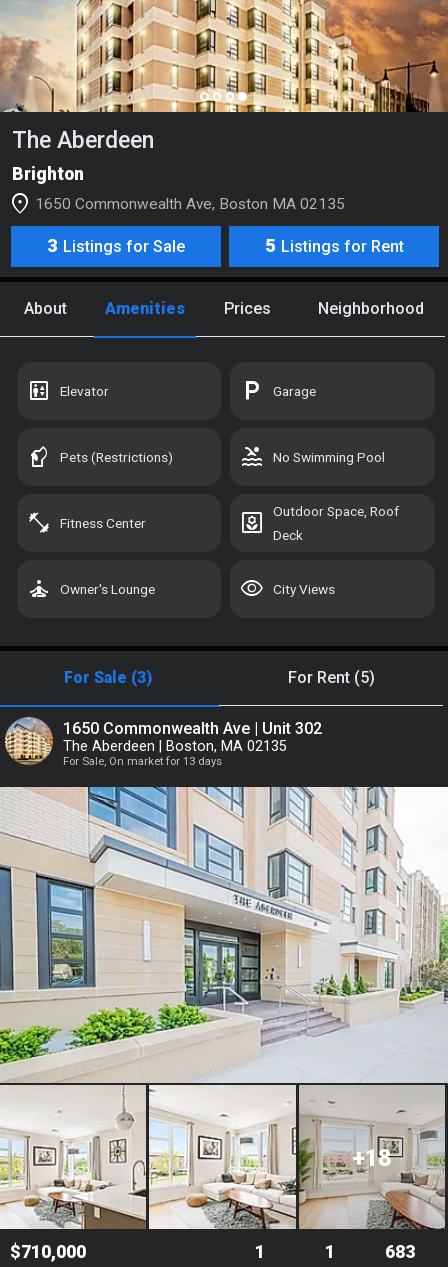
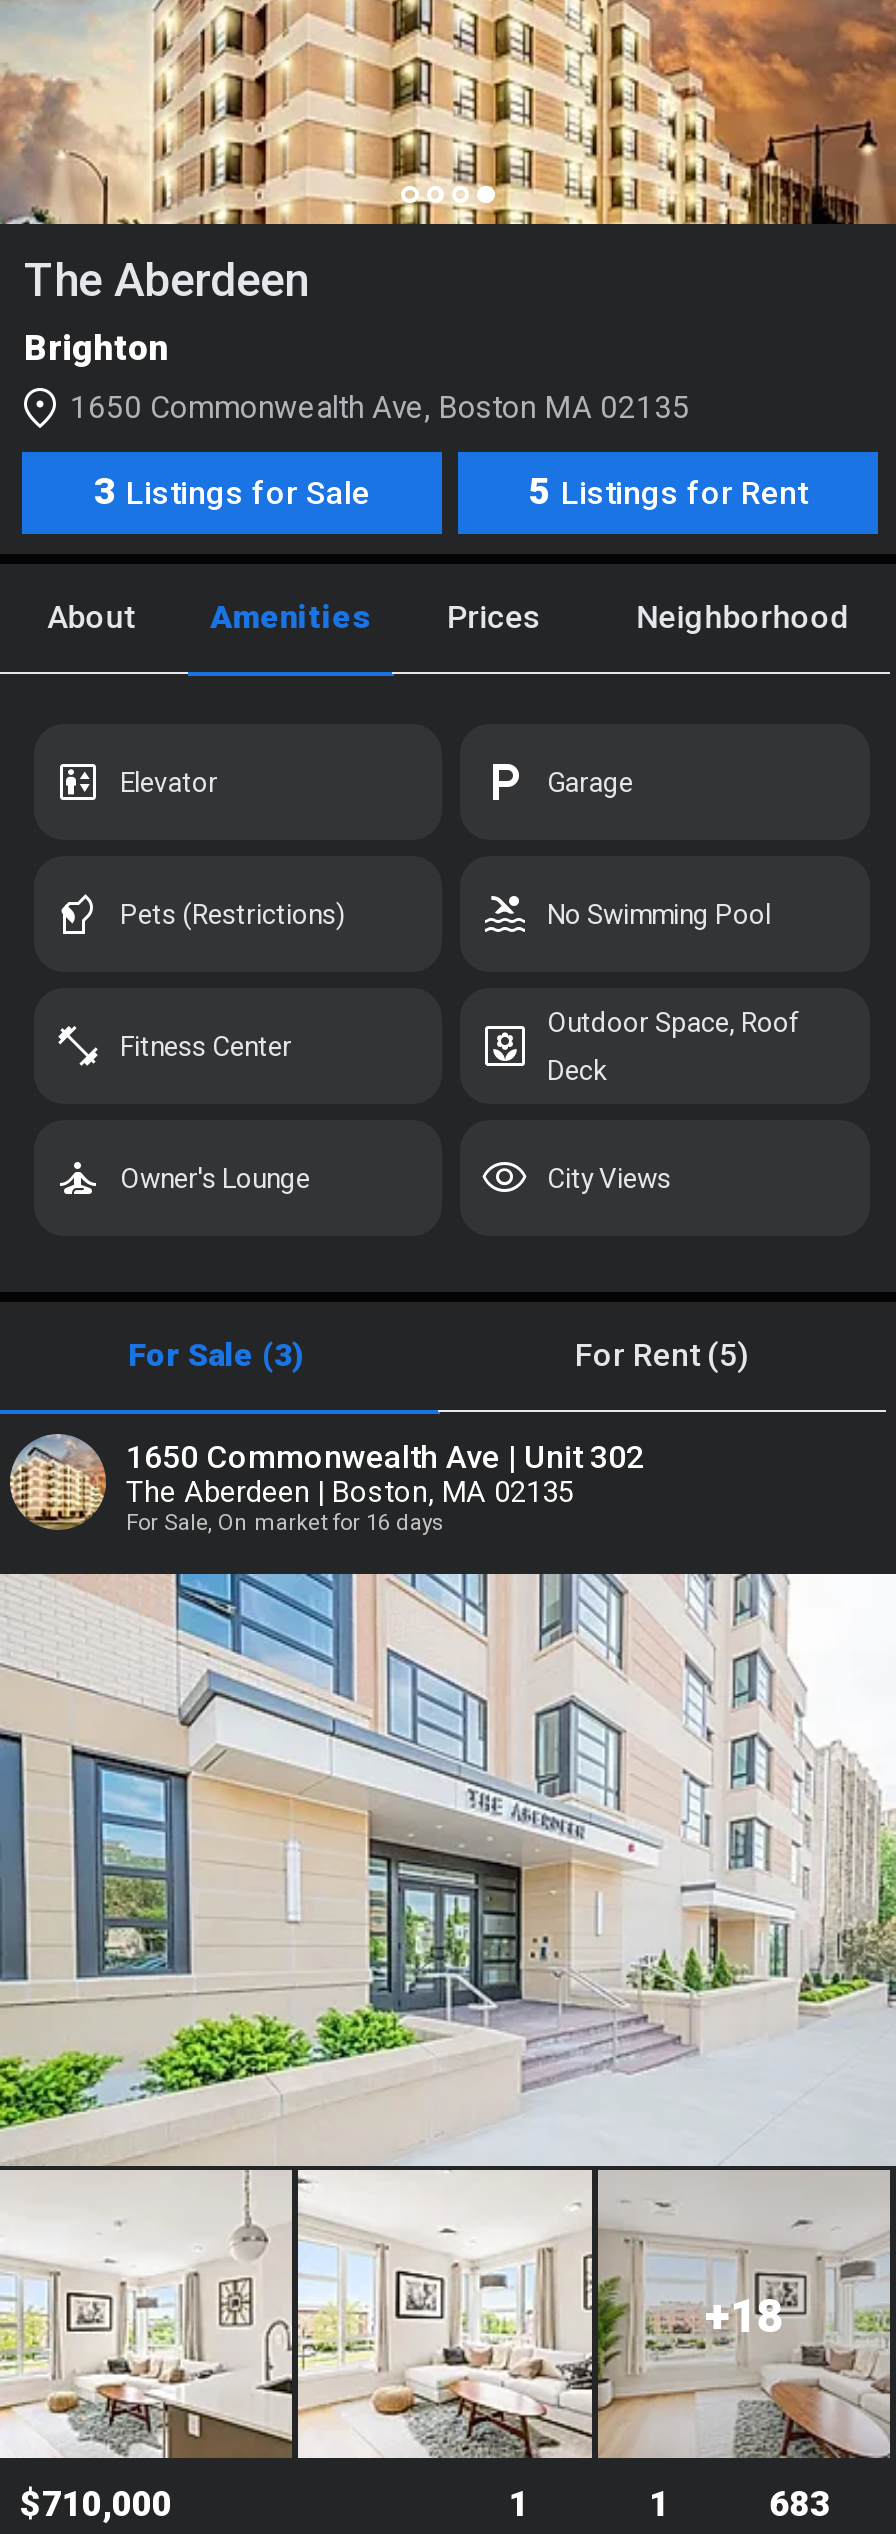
[63,755,222,768] For Sale, On market for 13 days -> [126,1511,444,1537] For Sale, On market for 16 days

